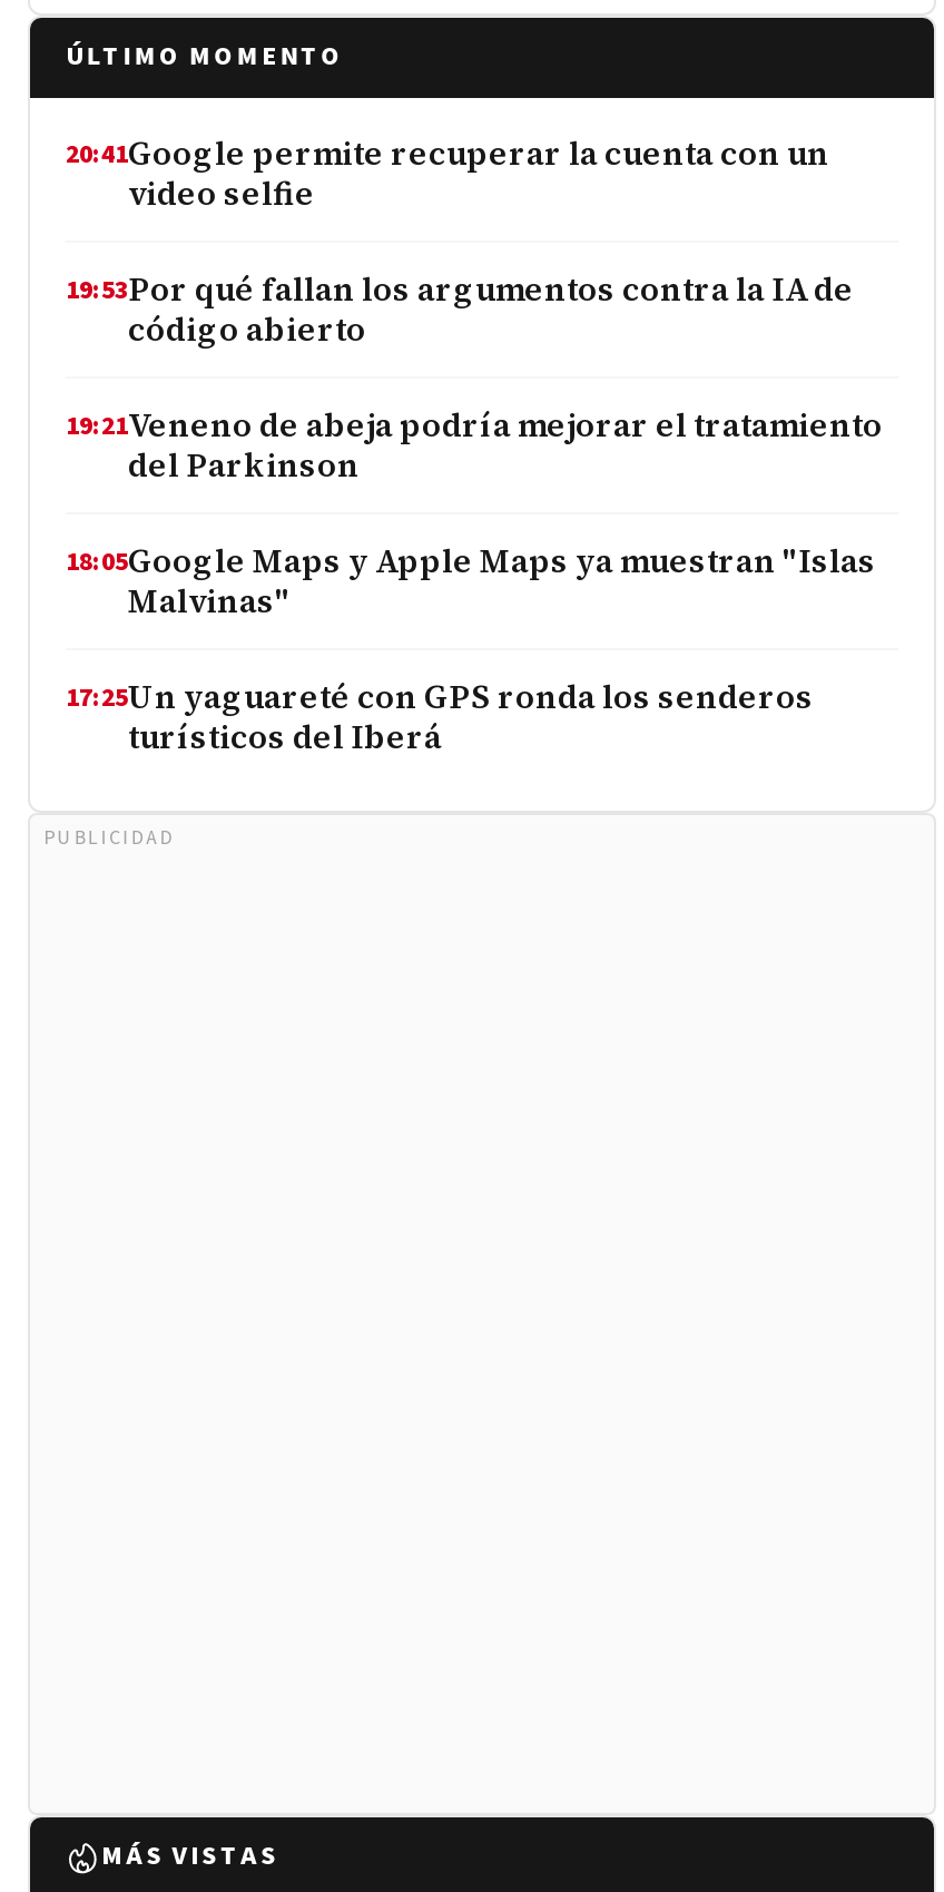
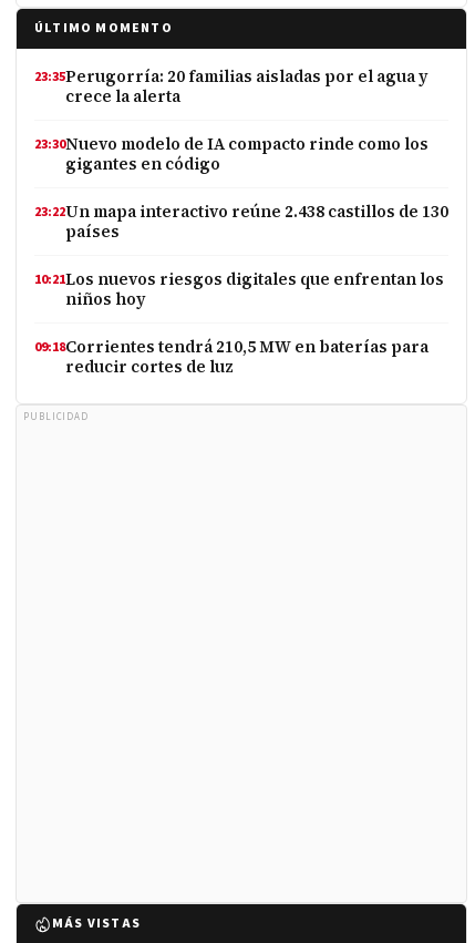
[66,130,829,215] 20:41Google permite recuperar la cuenta con un | video selfie -> [34,65,428,107] 23:35Perugorría: 20 familias aisladas por el agua y | crece la alerta
[66,266,854,351] 19:53Por qué fallan los argumentos contra la IA de | código abierto -> [34,132,428,175] 23:30Nuevo modelo de IA compacto rinde como los | gigantes en código
[66,402,883,487] 19:21Veneno de abeja podría mejorar el tratamiento | del Parkinson -> [34,200,448,242] 23:22Un mapa interactivo reúne 2.438 castillos de 130 | países
[66,538,876,623] 18:05Google Maps y Apple Maps ya muestran "Islas | Malvinas" -> [34,268,444,310] 10:21Los nuevos riesgos digitales que enfrentan los | niños hoy
[66,674,814,758] 17:25Un yaguareté con GPS ronda los senderos | turísticos del Iberá -> [34,335,428,377] 09:18Corrientes tendrá 210,5 MW en baterías para | reducir cortes de luz

